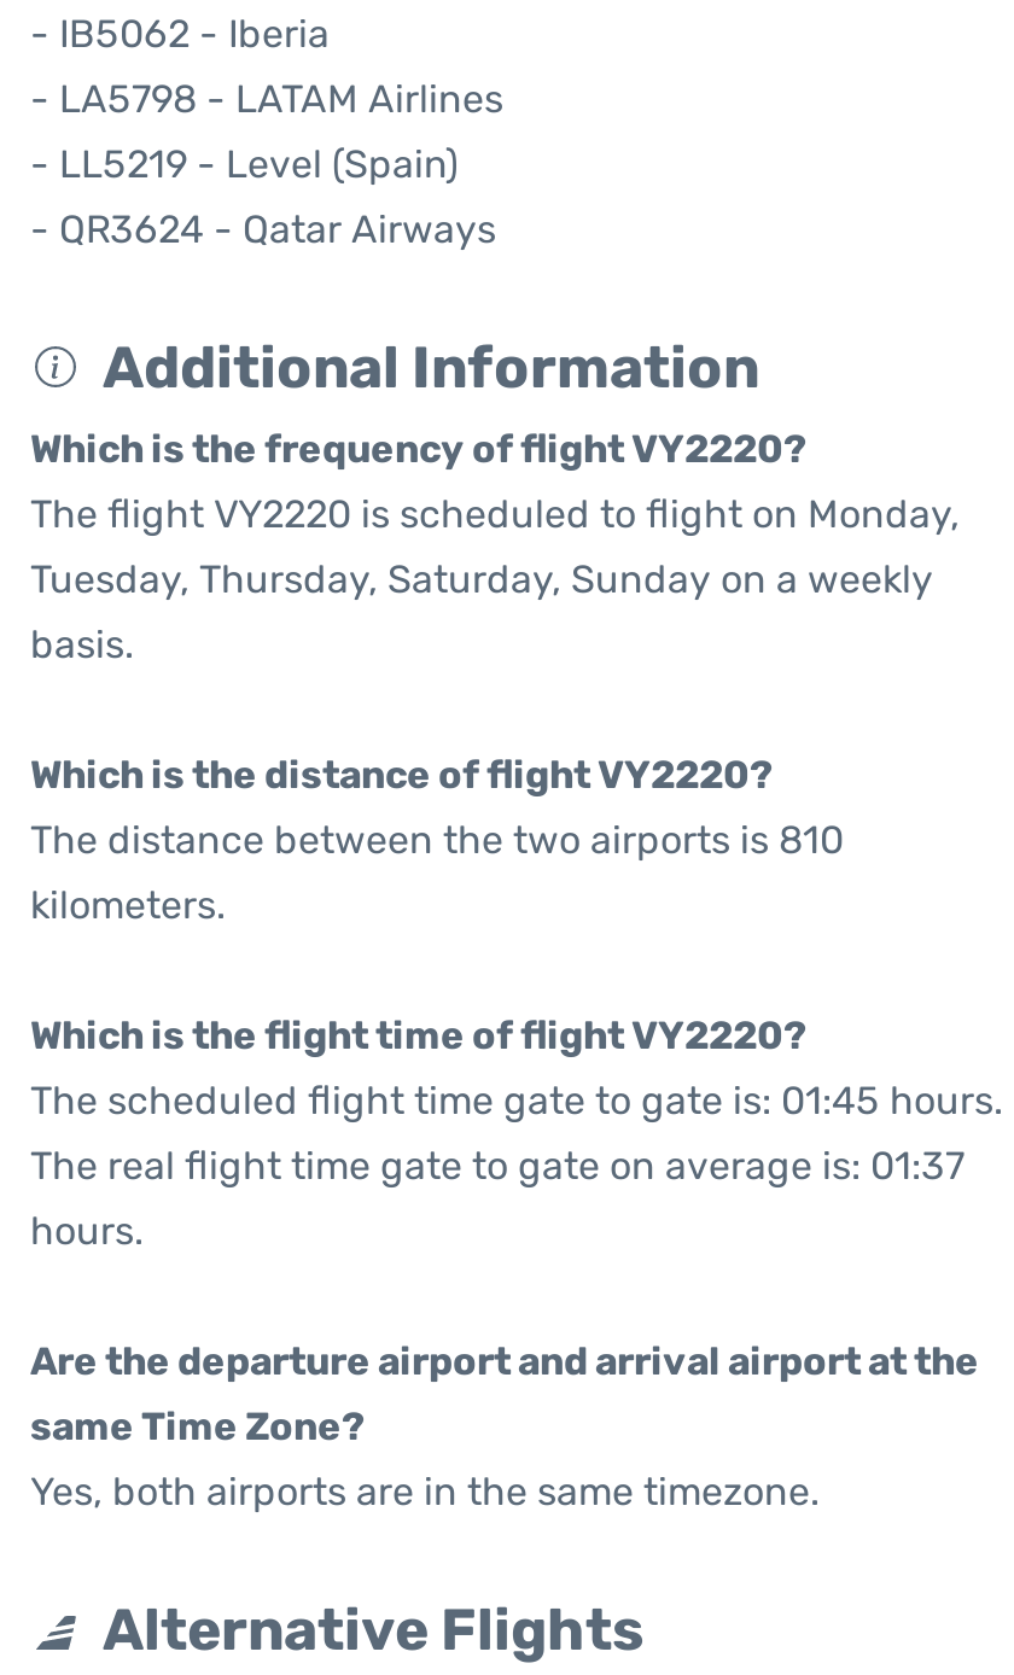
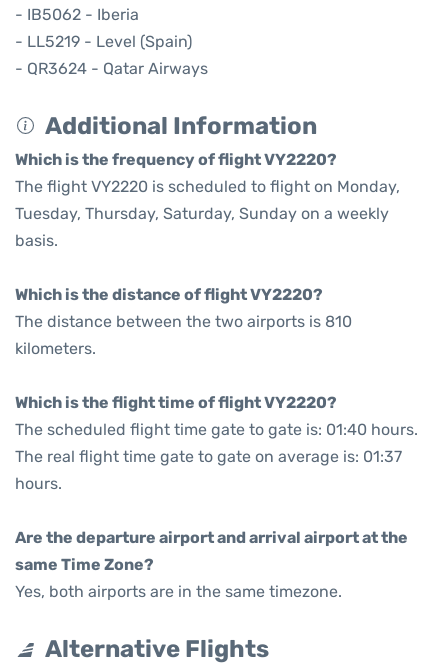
[30,76,503,122] - LA5798 - LATAM Airlines -> none
[30,1078,1003,1124] The scheduled flight time gate to gate is: 01:45 hours. -> [15,420,418,439] The scheduled flight time gate to gate is: 01:40 hours.

